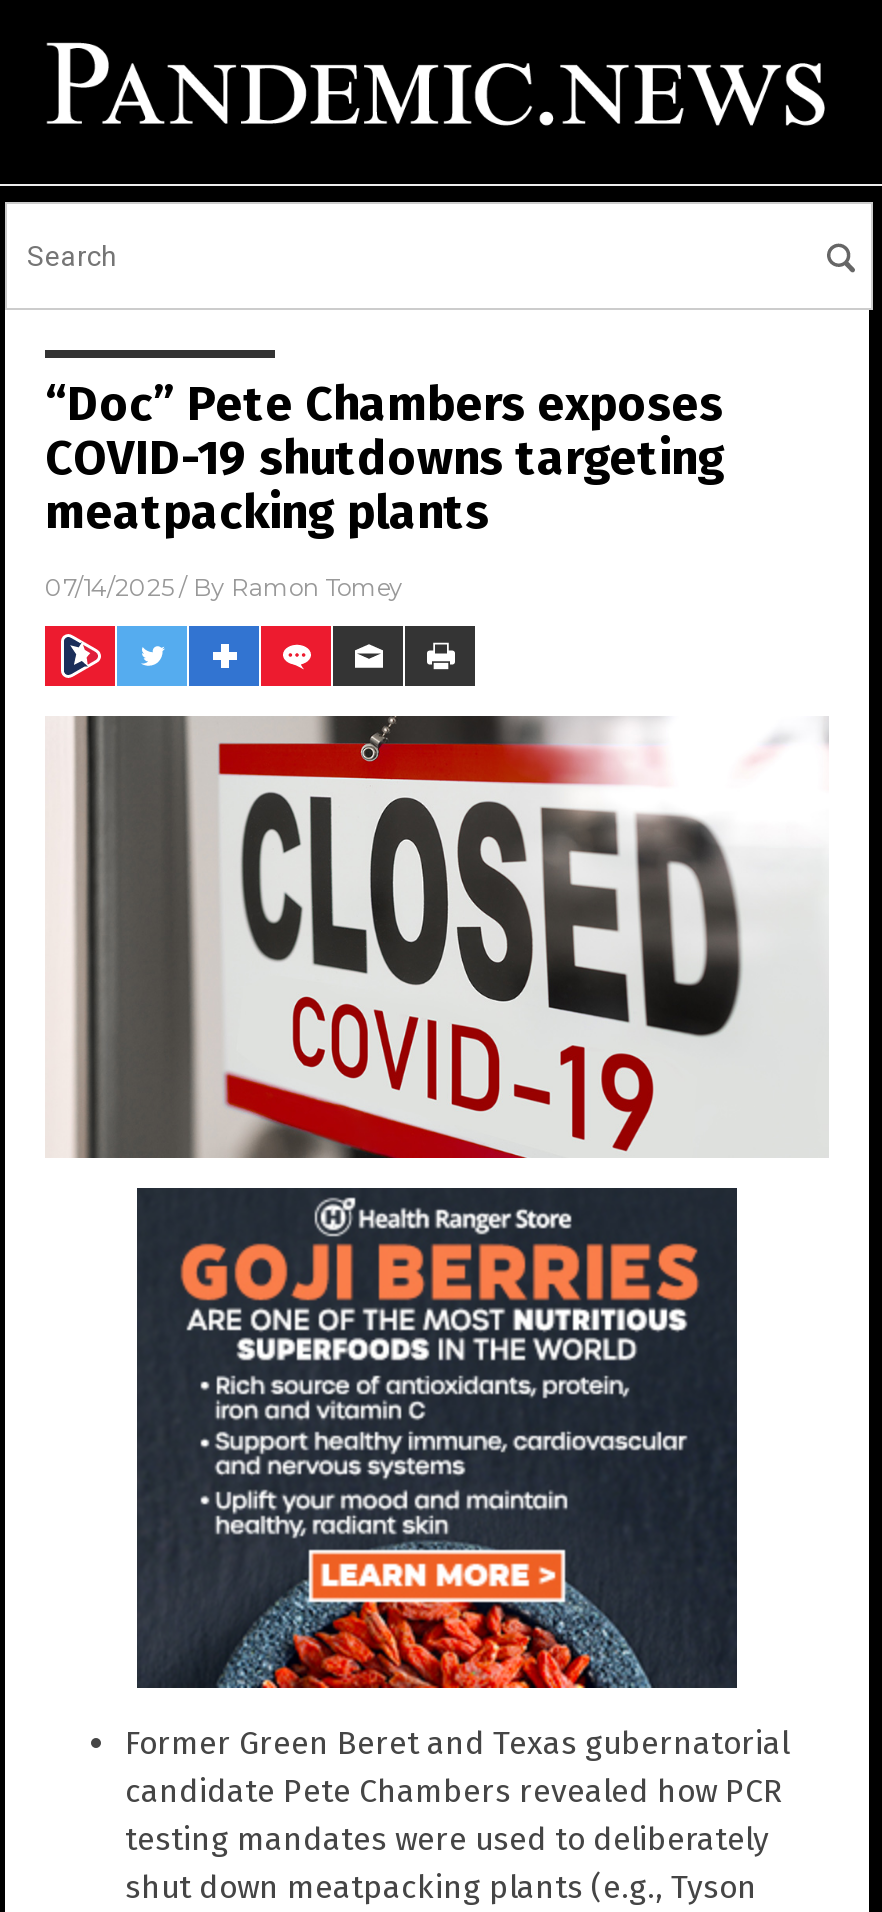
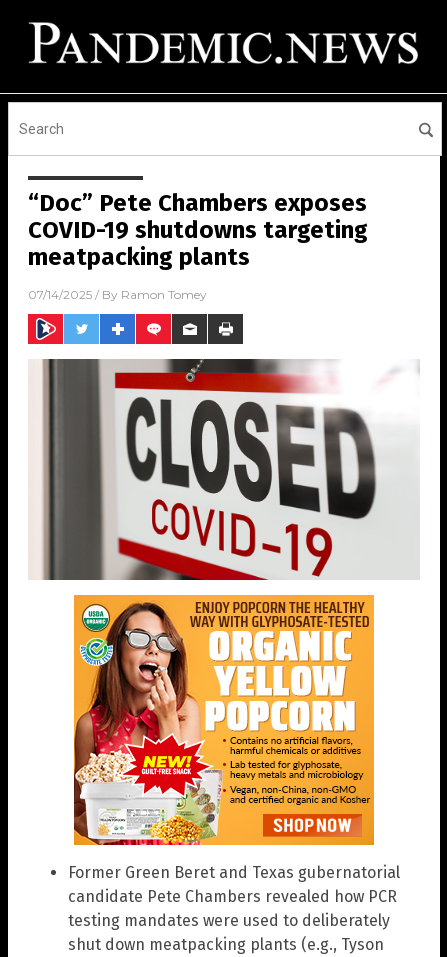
[135,1186,739,1690] [image] -> [73,594,375,846] [image]

